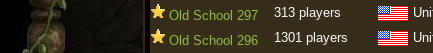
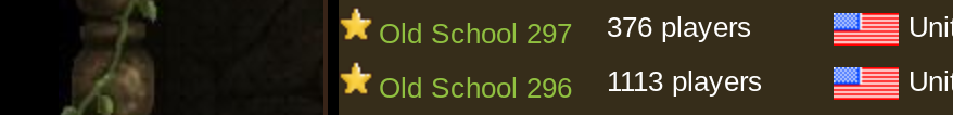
[168,5,340,23] Old School 297 313 players -> [379,11,752,50] Old School 297 376 players
[168,30,347,48] Old School 296 1301 players -> [379,65,763,104] Old School 296 1113 players

